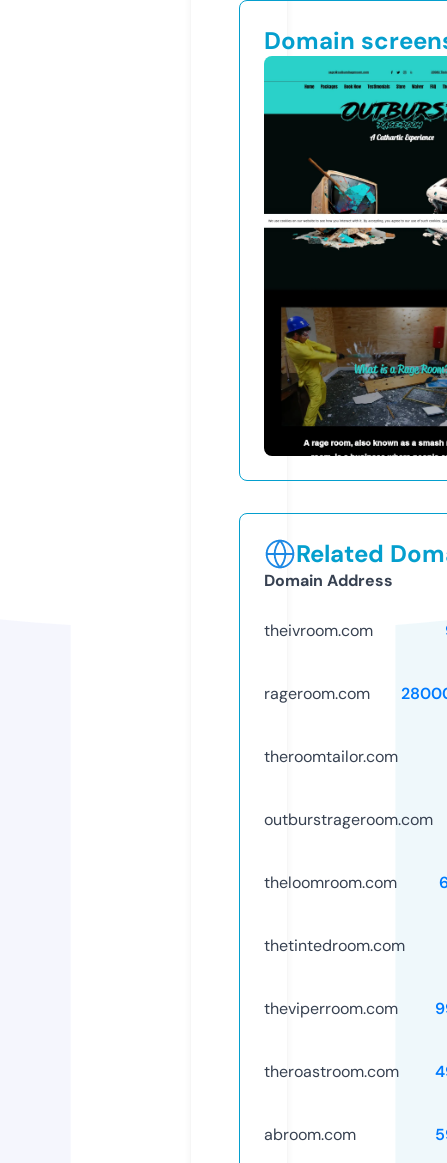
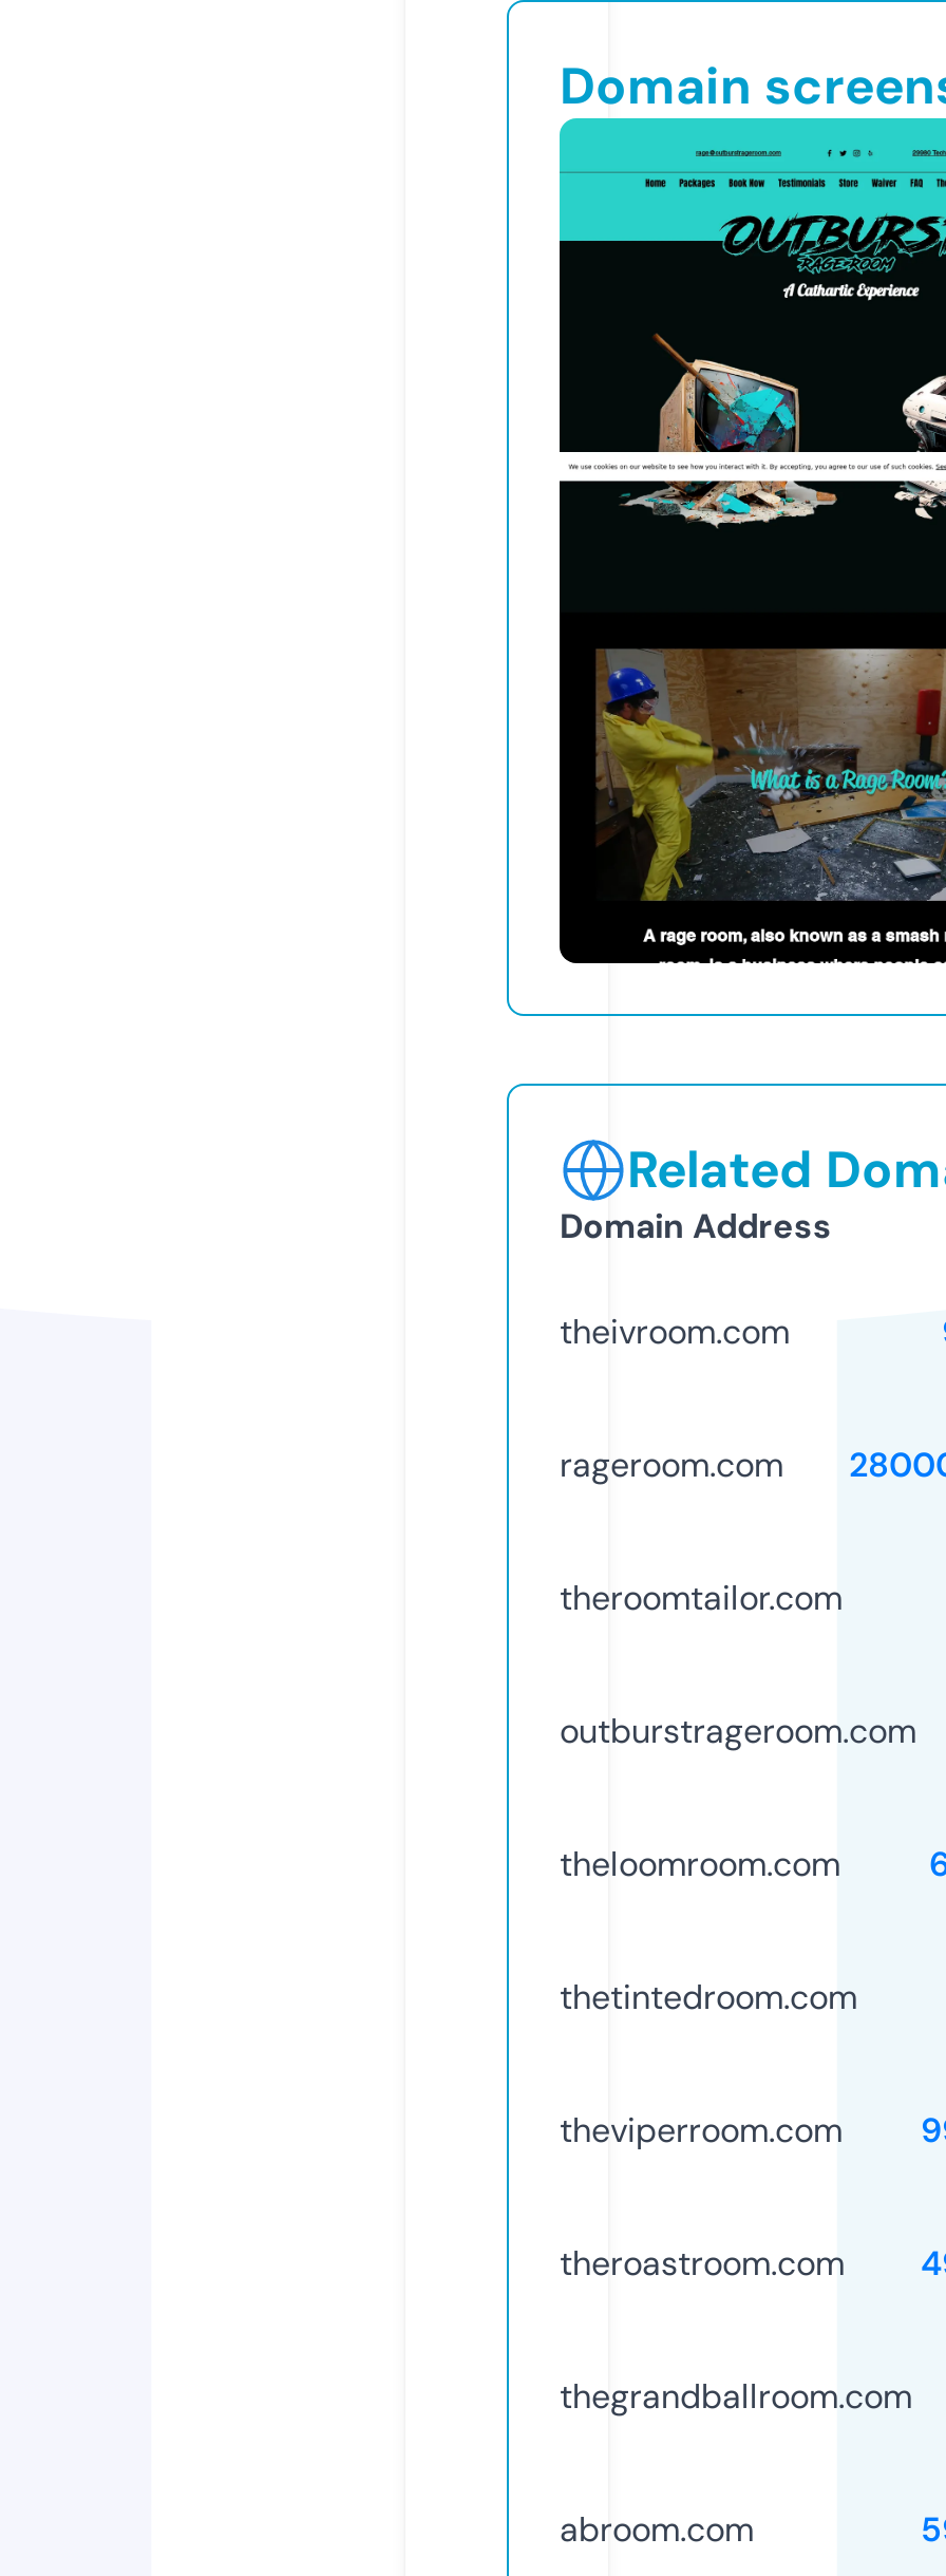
none -> [560,2374,912,2418] thegrandballroom.com

